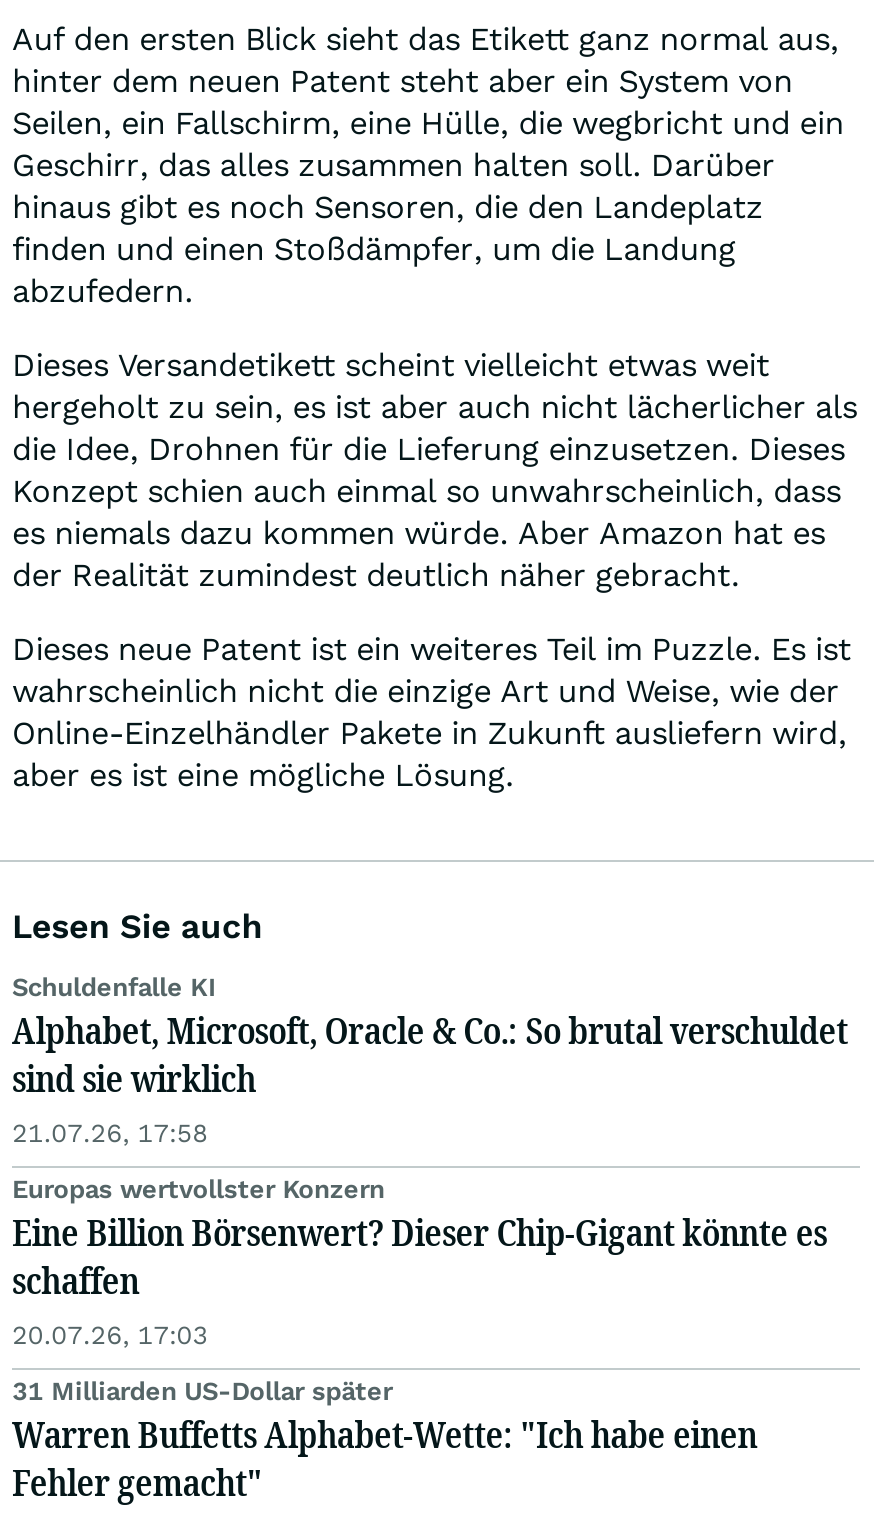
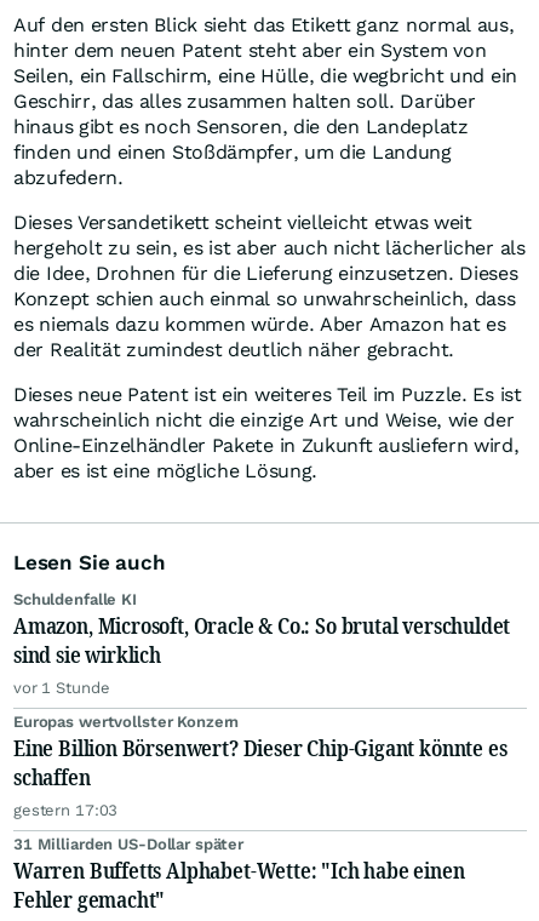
[12,1006,848,1054] Alphabet, Microsoft, Oracle & Co.: So brutal verschuldet -> [13,611,510,640] Amazon, Microsoft, Oracle & Co.: So brutal verschuldet
[12,1118,208,1148] 21.07.26, 17:58 -> [13,679,110,697] vor 1 Stunde
[12,1320,208,1350] 20.07.26, 17:03 -> [13,801,118,819] gestern 17:03

